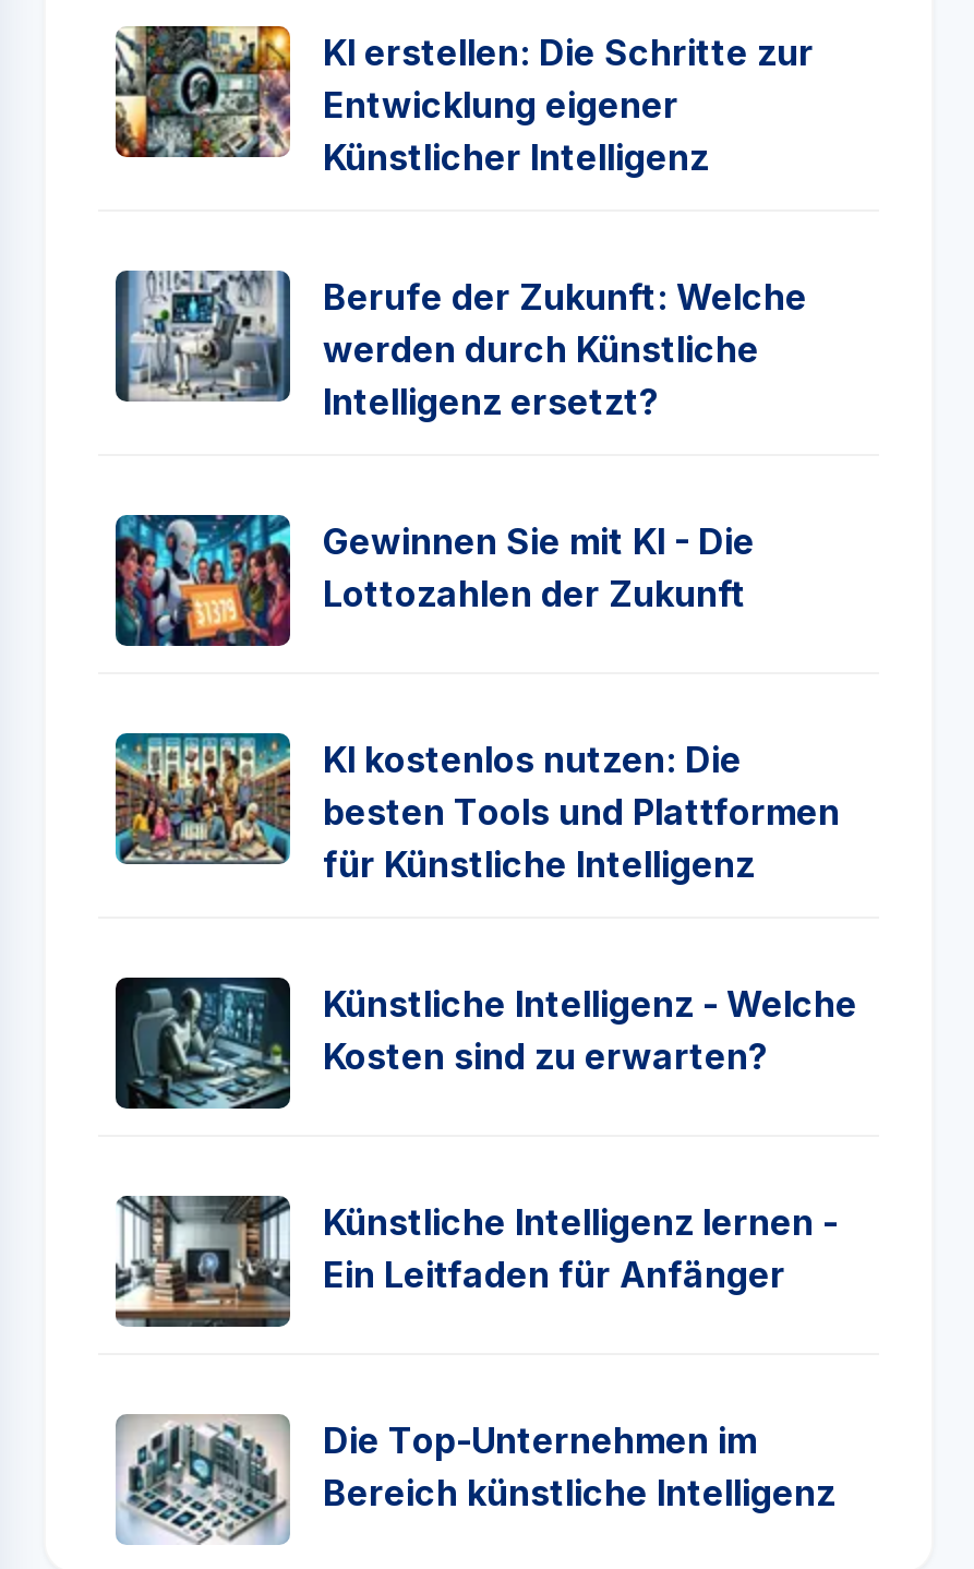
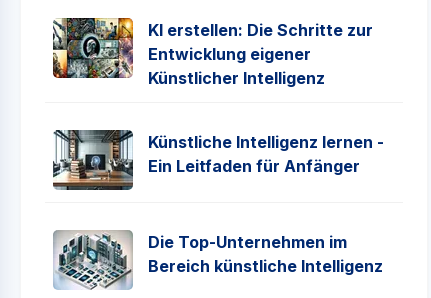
[113,268,807,614] [image] | Berufe der Zukunft: Welche | werden durch Künstliche | Intelligenz ersetzt? | Gewinnen Sie mit KI - Die | Lottozahlen der Zukunft -> none
[113,513,292,648] [image] -> none
[113,731,857,1077] [image] | KI kostenlos nutzen: Die | besten Tools und Plattformen | für Künstliche Intelligenz | Künstliche Intelligenz - Welche | Kosten sind zu erwarten? -> none
[113,975,292,1111] [image] -> none

